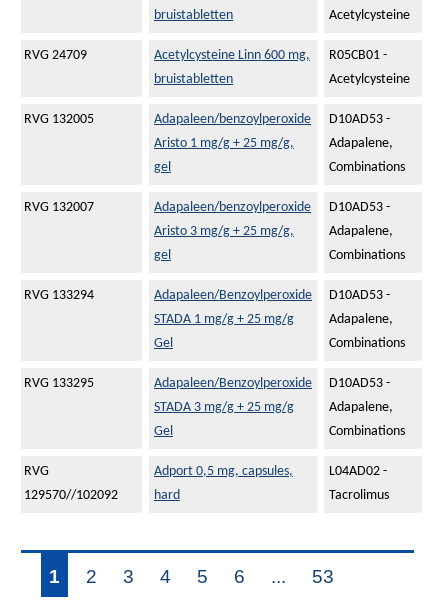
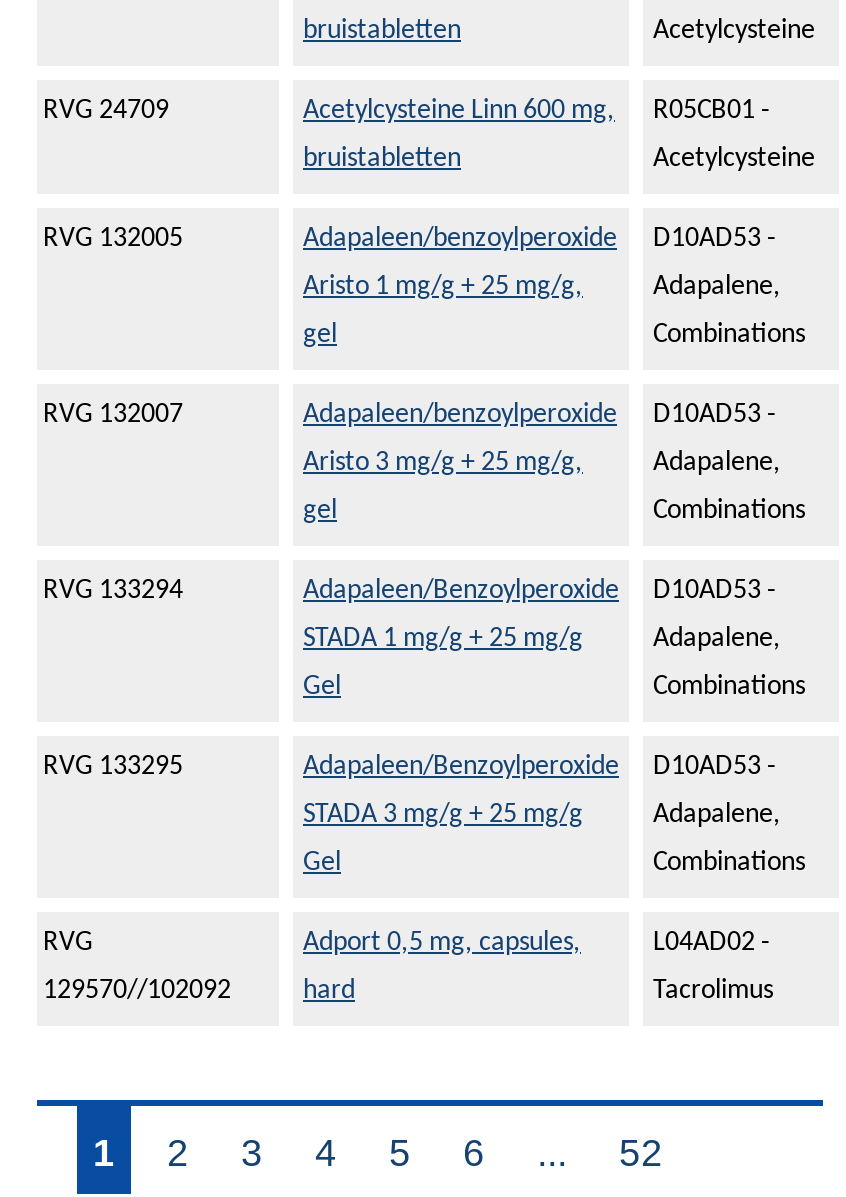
[312,566,334,587] 53 -> [619,1131,663,1173] 52

